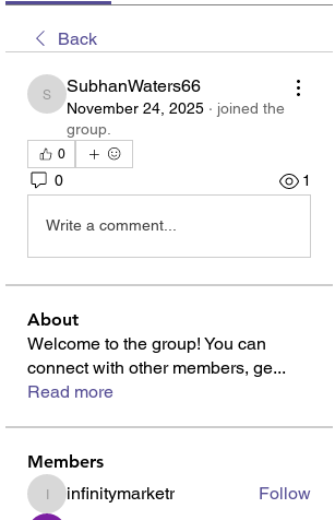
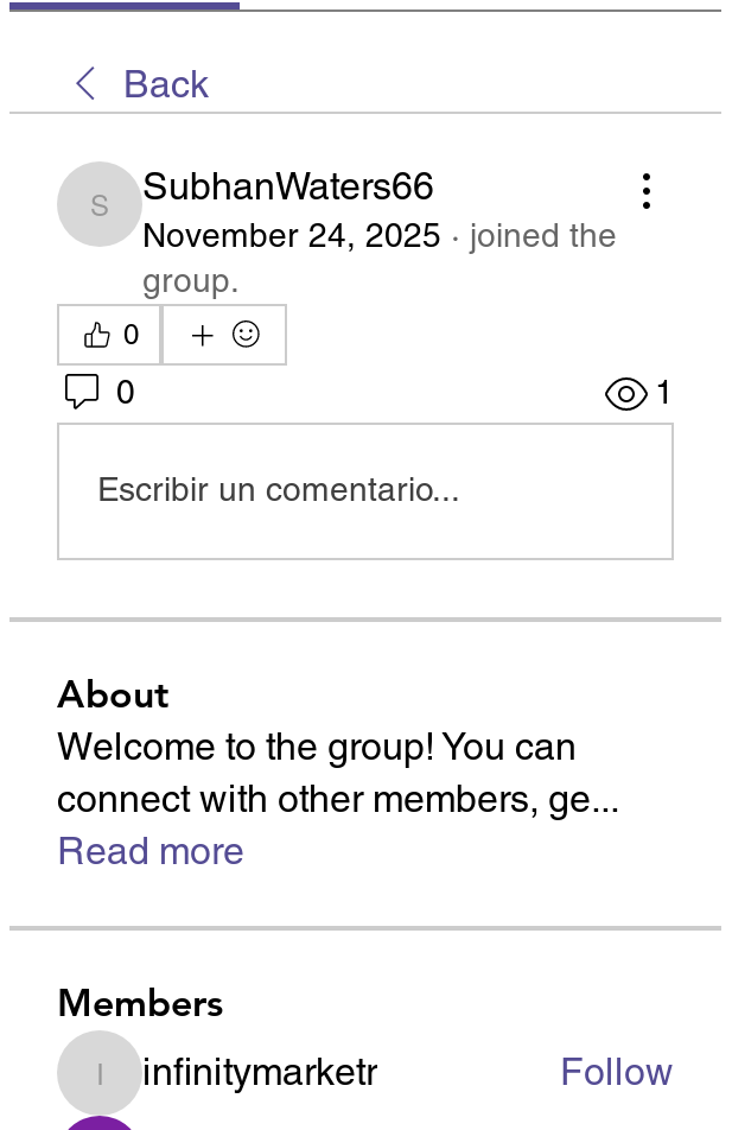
[46,217,177,234] Write a comment... -> [97,471,460,508] Escribir un comentario...

